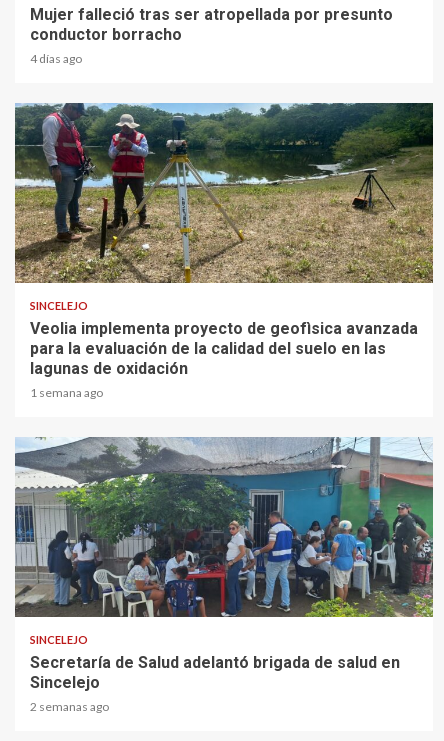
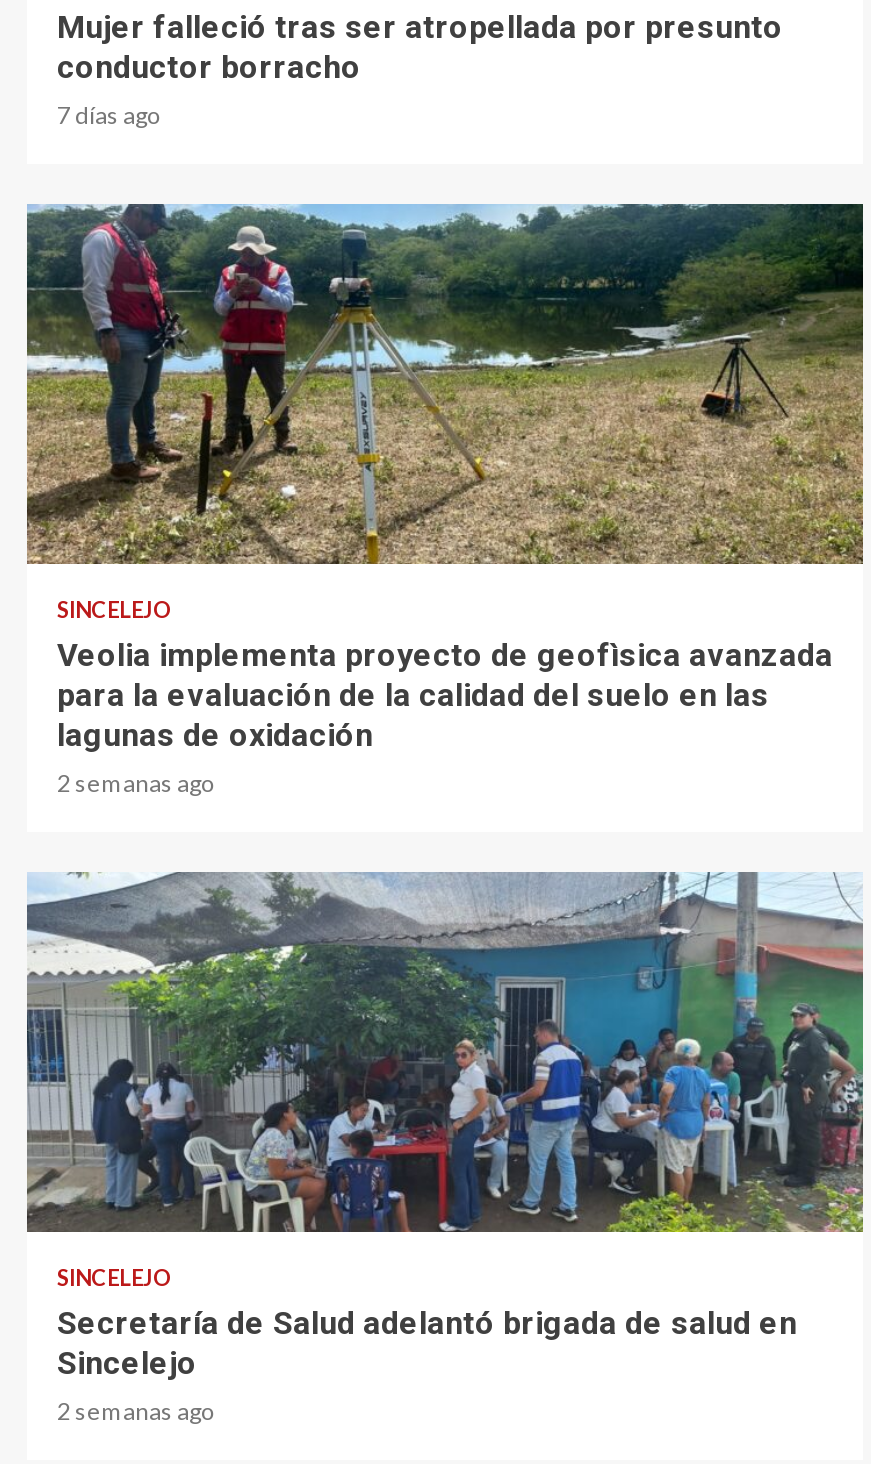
[30,51,82,66] 4 días ago -> [57,101,161,131] 7 días ago
[30,385,103,400] 1 semana ago -> [57,769,215,799] 2 semanas ago

